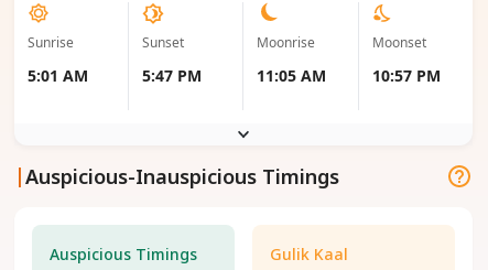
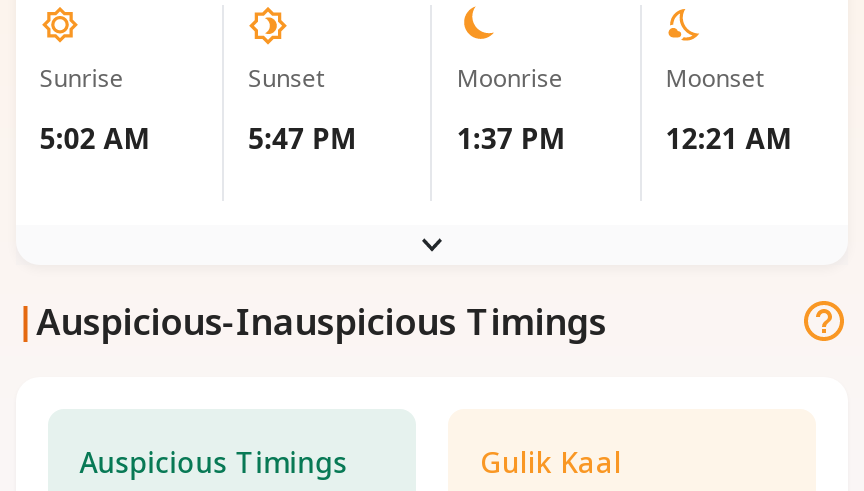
[27,65,88,86] 5:01 AM -> [39,119,149,157] 5:02 AM
[257,65,327,86] 11:05 AM -> [457,119,565,157] 1:37 PM
[372,65,440,86] 10:57 PM -> [666,119,792,157] 12:21 AM

